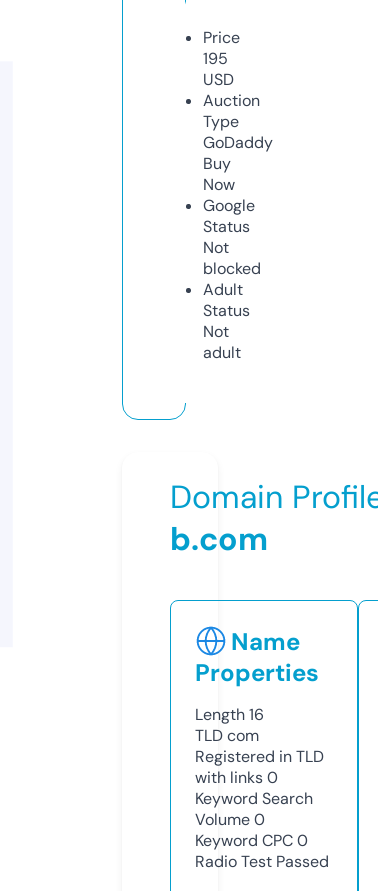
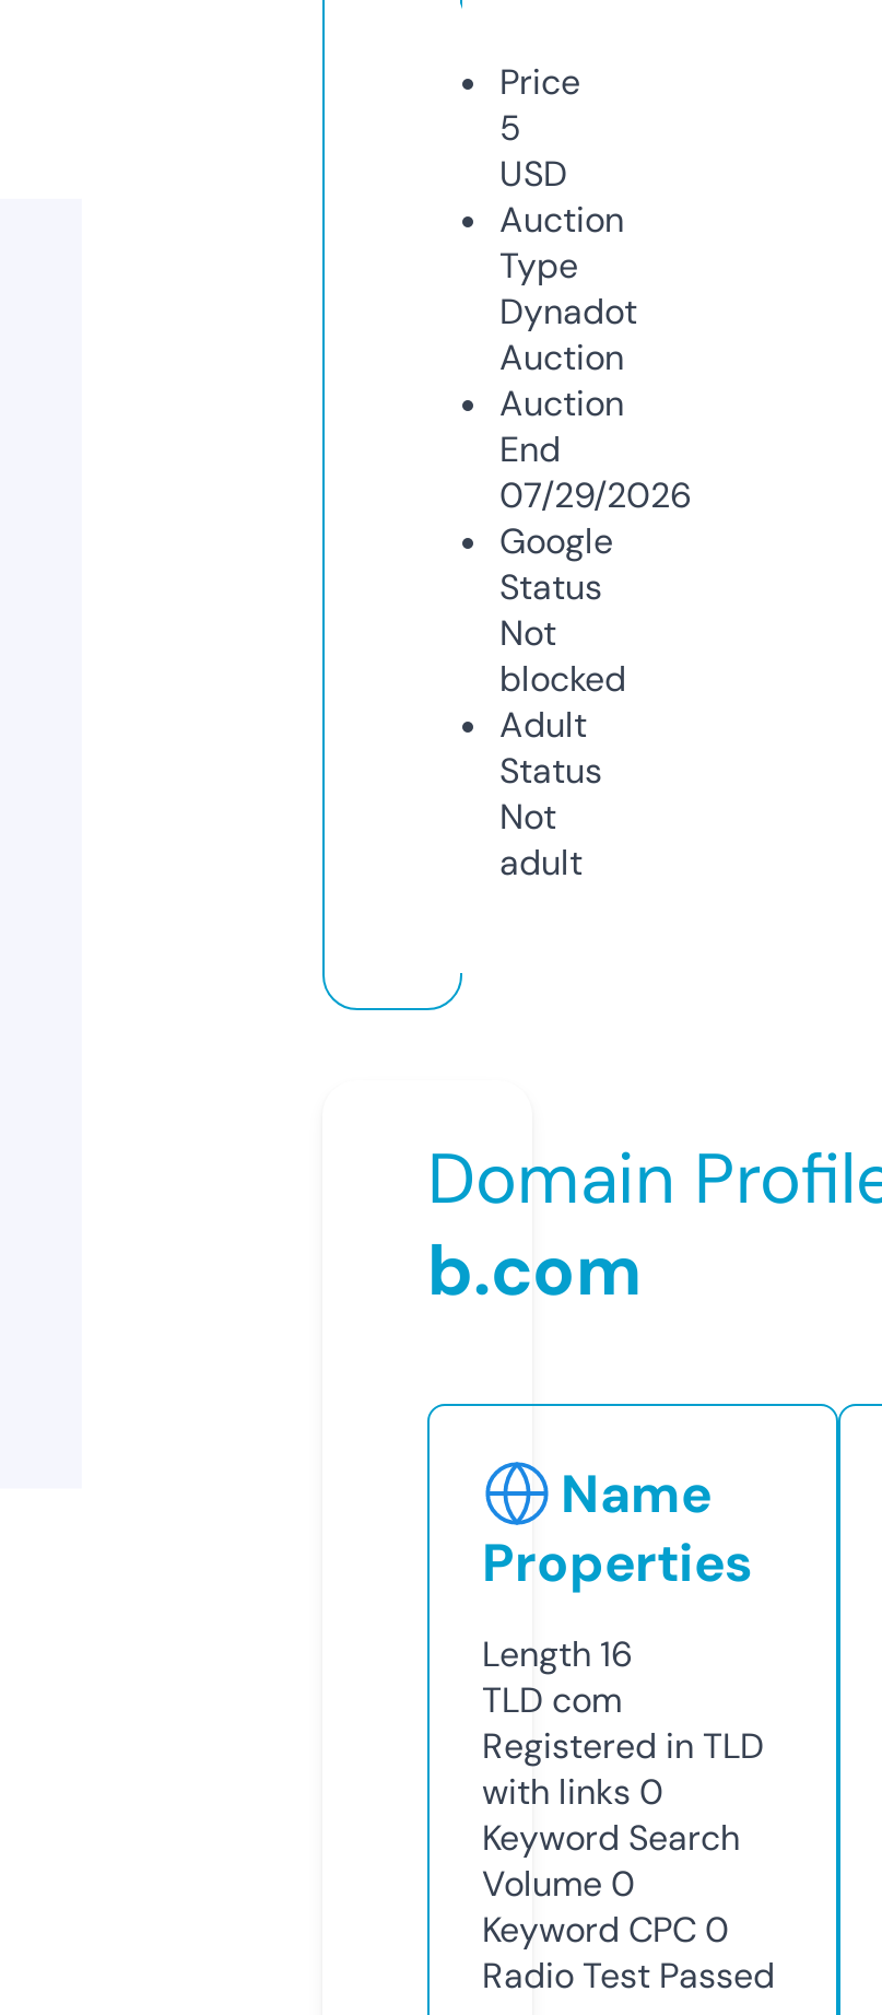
[203,48,228,69] 195 -> [499,105,521,150] 5
[203,132,273,195] GoDaddy | Buy | Now -> [499,288,692,518] Dynadot | Auction | Auction | End | 07/29/2026

